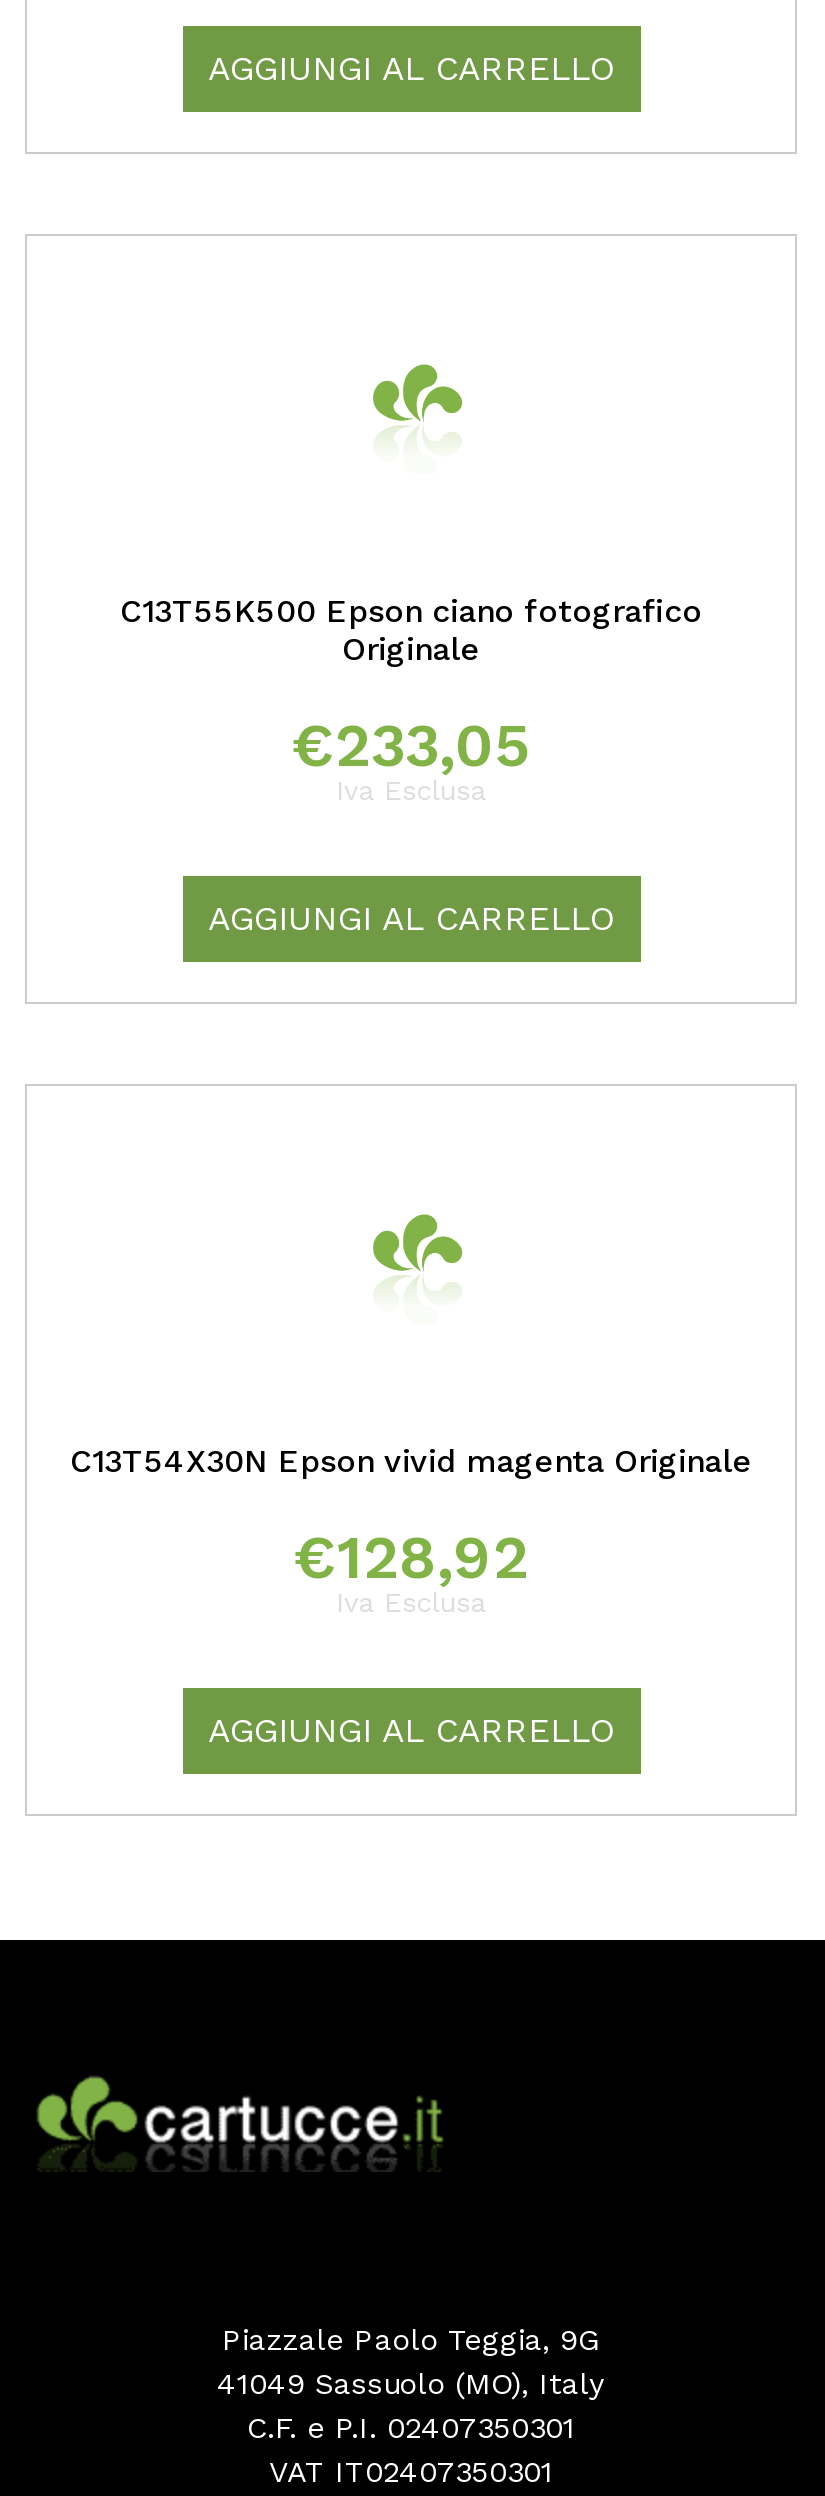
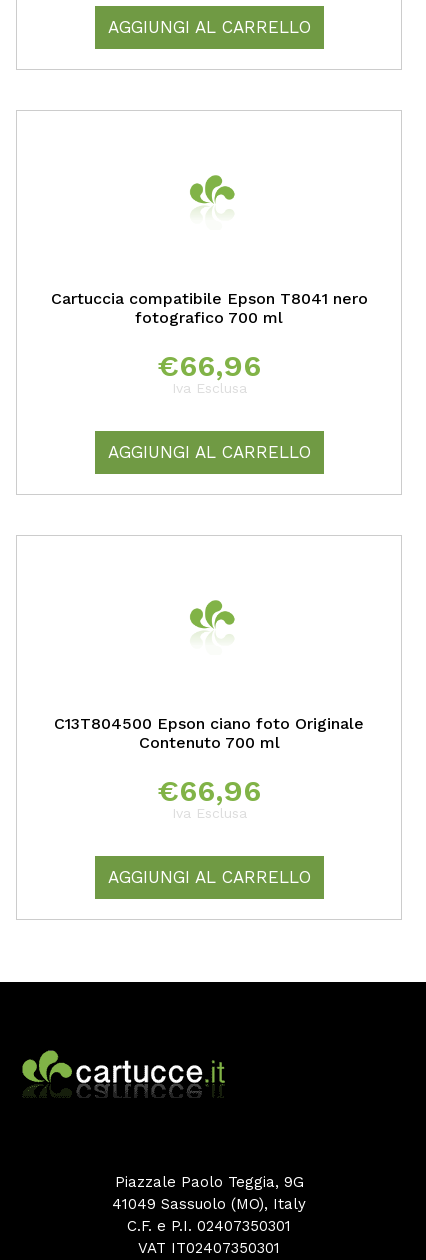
[120,592,702,668] C13T55K500 Epson ciano fotografico | Originale -> [50,289,367,327] Cartuccia compatibile Epson T8041 nero | fotografico 700 ml
[291,710,531,780] €233,05 -> [157,348,261,383] €66,96
[70,1442,752,1480] C13T54X30N Epson vivid magenta Originale -> [54,714,364,752] C13T804500 Epson ciano foto Originale | Contenuto 700 ml
[293,1522,529,1592] €128,92 -> [157,773,261,808] €66,96

